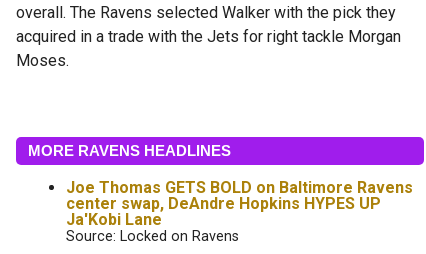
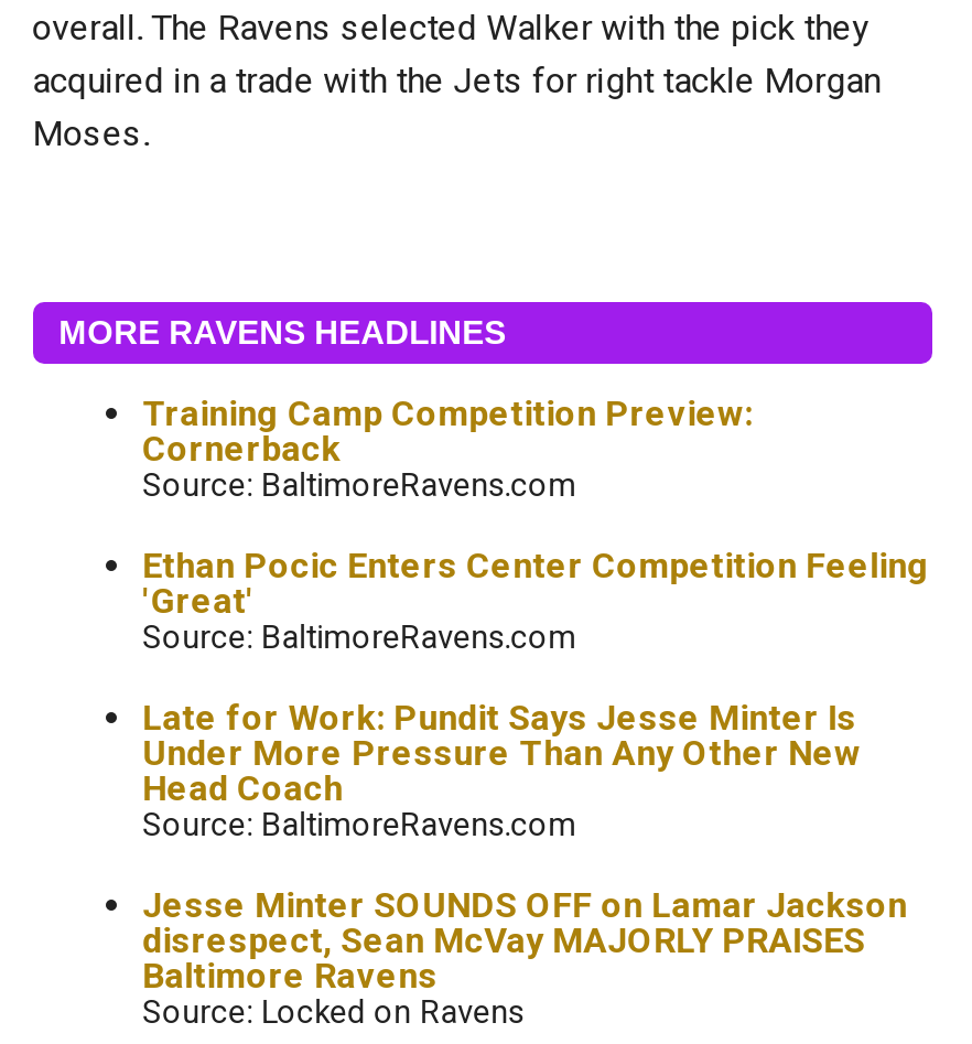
[66,178,413,229] Joe Thomas GETS BOLD on Baltimore Ravens | center swap, DeAndre Hopkins HYPES UP | Ja'Kobi Lane -> [142,392,929,997] Training Camp Competition Preview: | Cornerback | Source: BaltimoreRavens.com | Ethan Pocic Enters Center Competition Feeling | 'Great' | Source: BaltimoreRavens.com | Late for Work: Pundit Says Jesse Minter Is | Under More Pressure Than Any Other New | Head Coach | Source: BaltimoreRavens.com | Jesse Minter SOUNDS OFF on Lamar Jackson | disrespect, Sean McVay MAJORLY PRAISES | Baltimore Ravens

